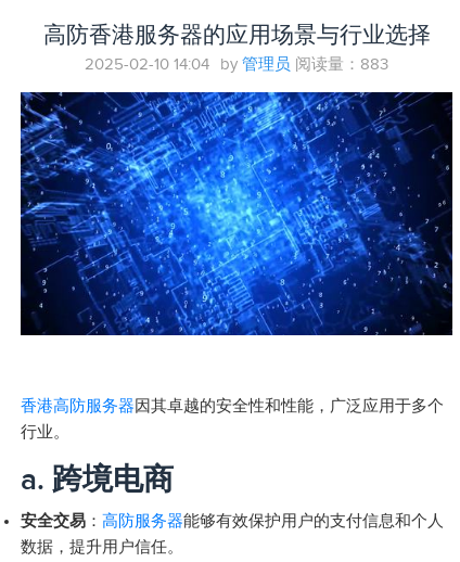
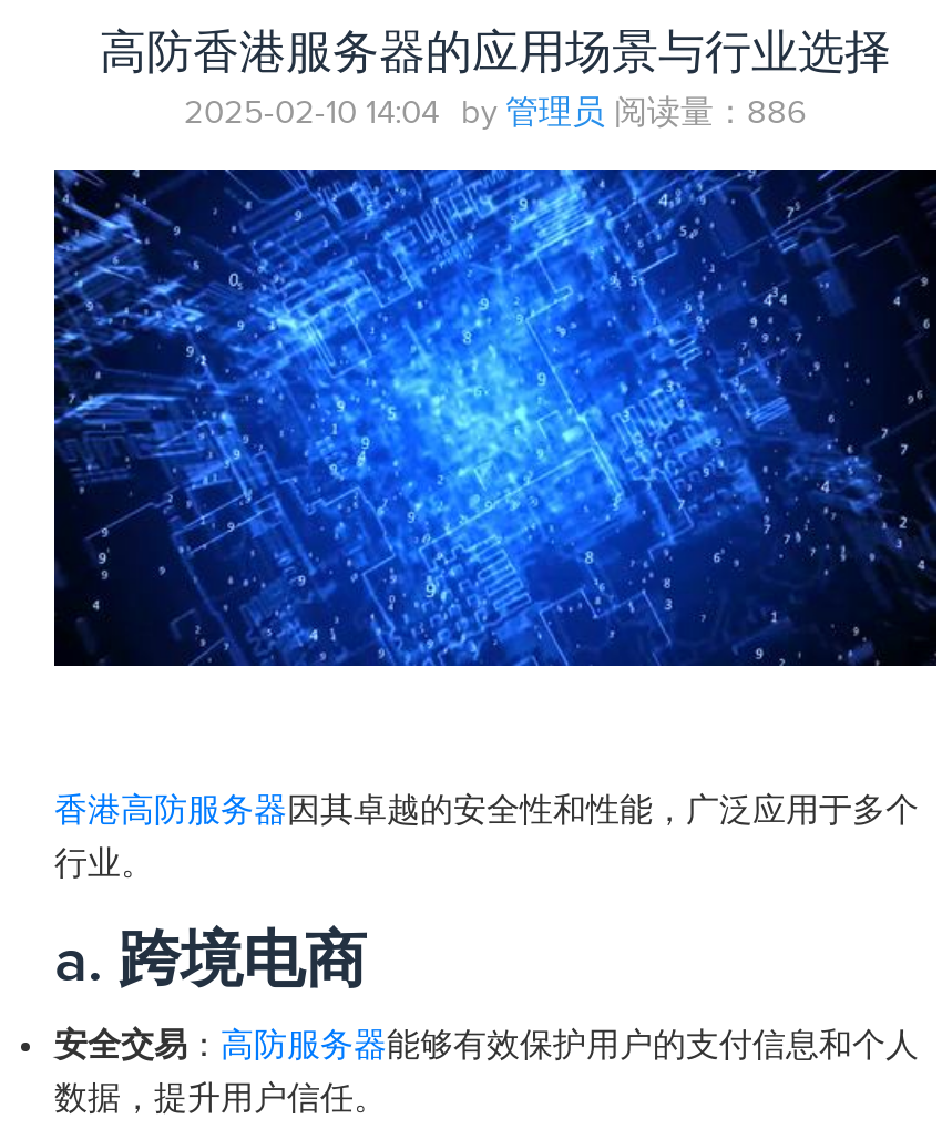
[85,55,388,74] 2025-02-10 14:04 by管理员 阅读量：883 -> [184,94,807,132] 2025-02-10 14:04 by管理员 阅读量：886

